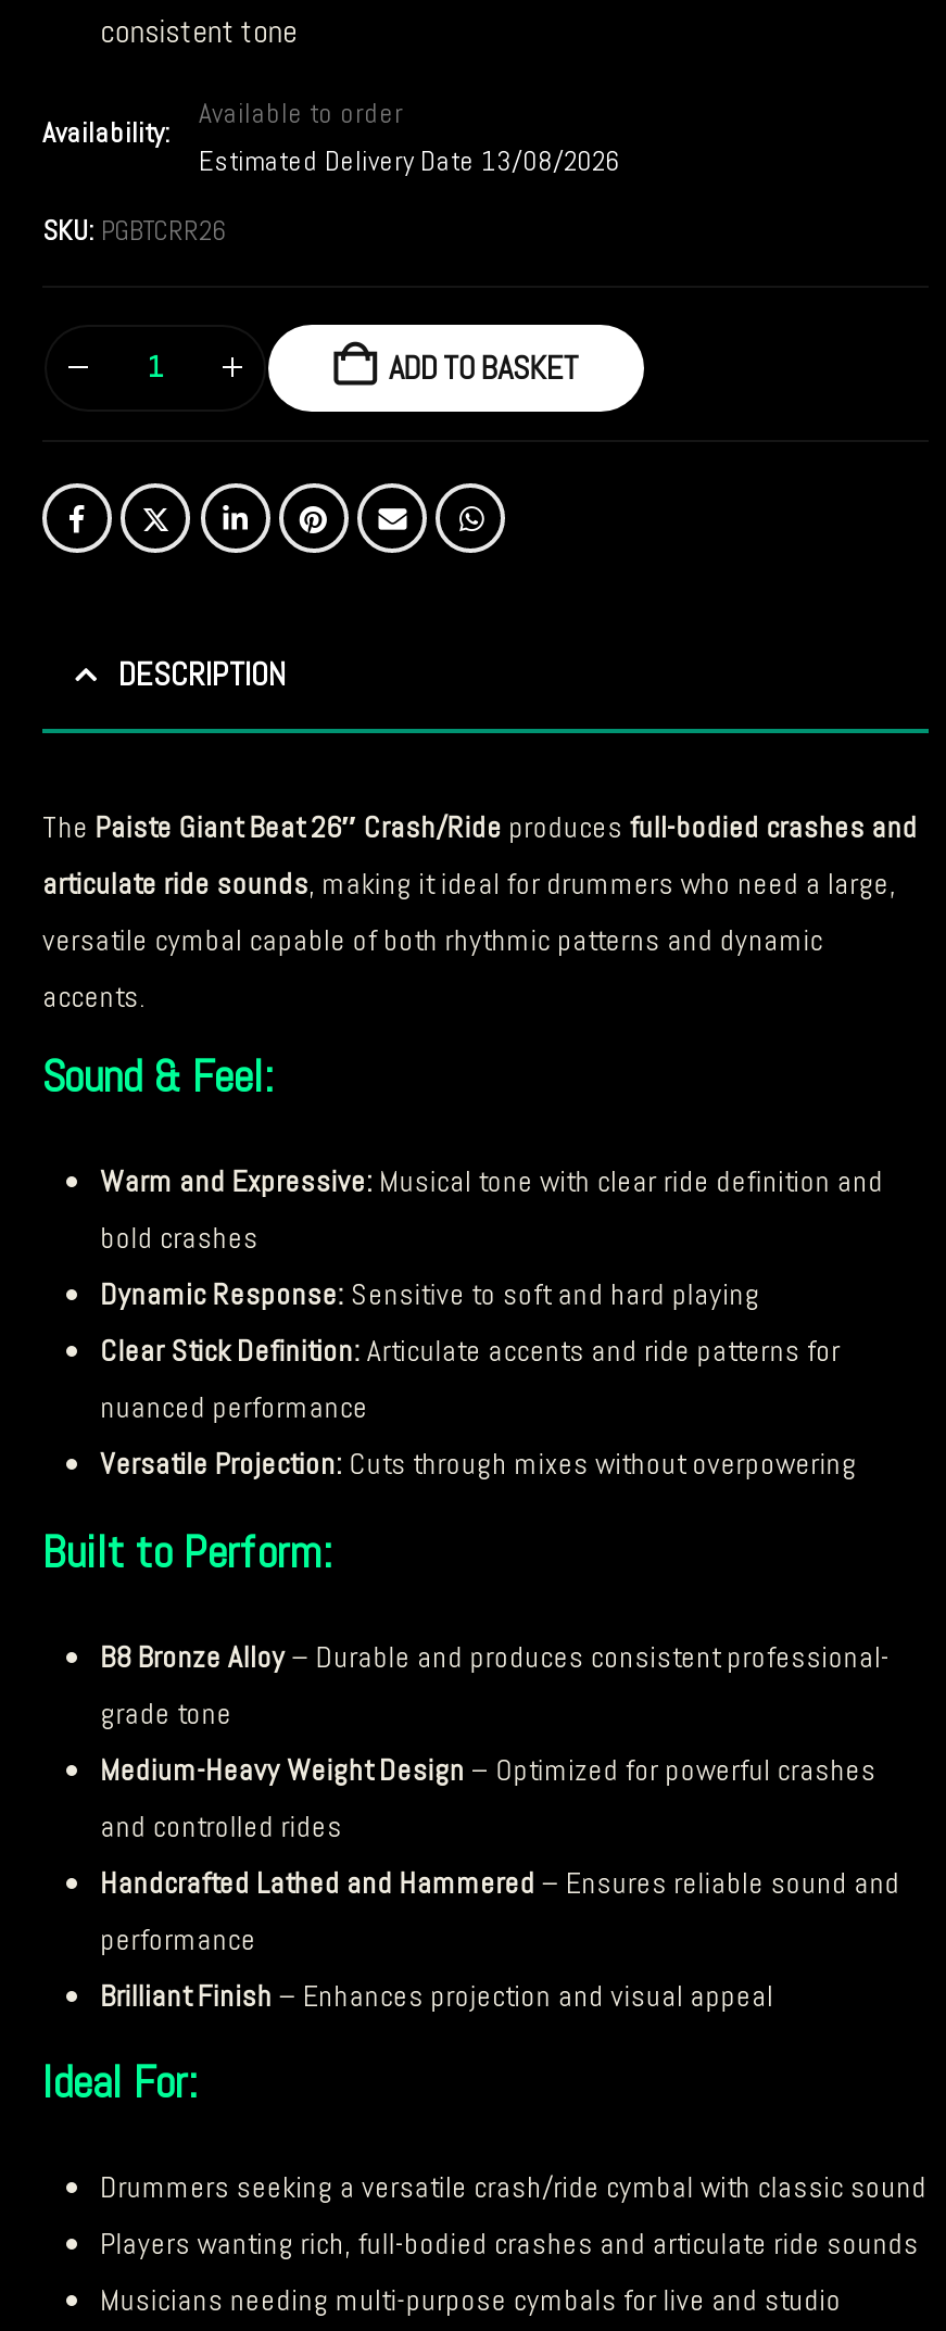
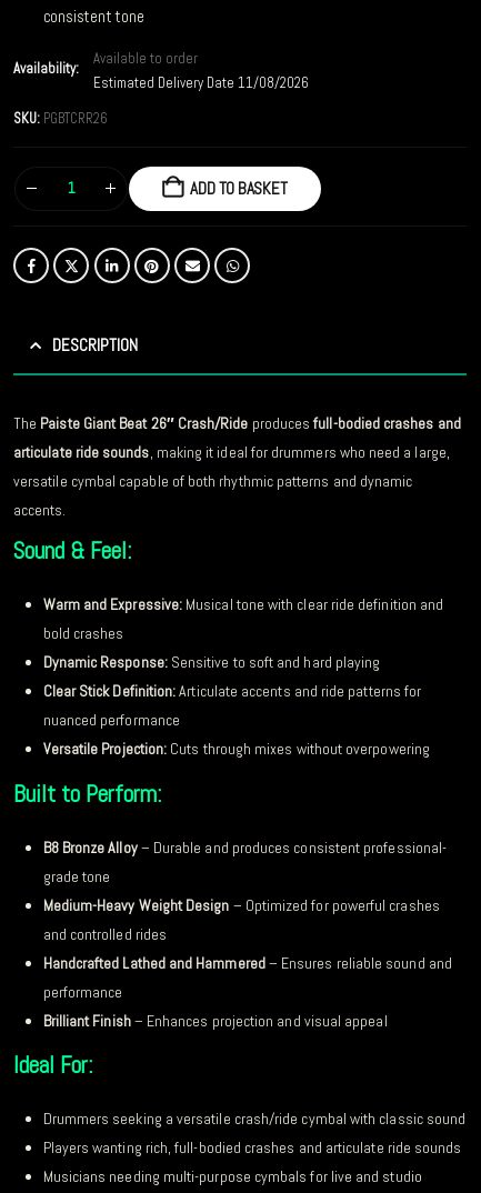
[199,141,620,178] Estimated Delivery Date 13/08/2026 -> [93,73,309,92] Estimated Delivery Date 11/08/2026

